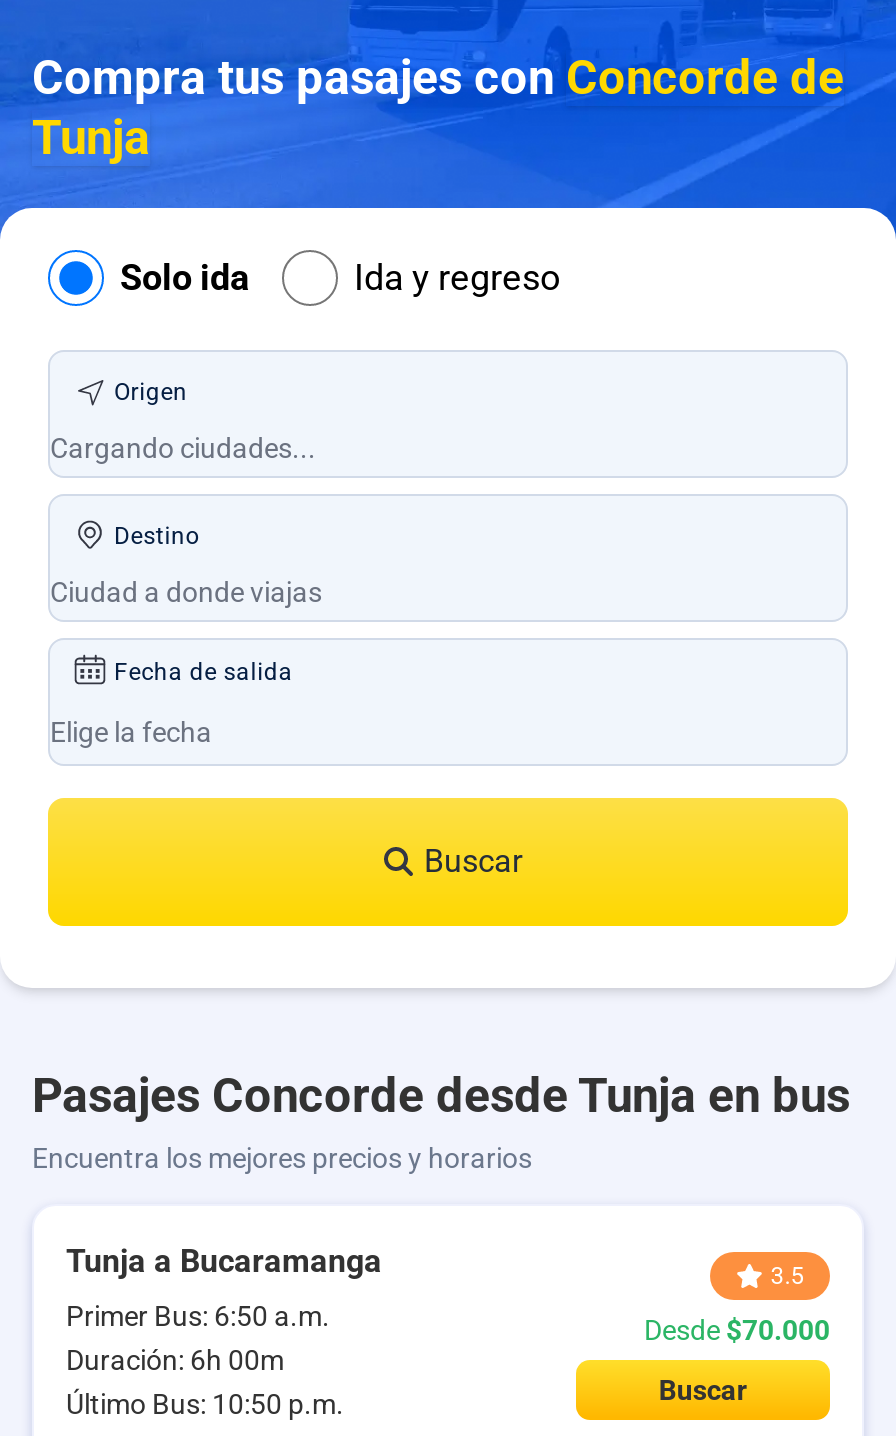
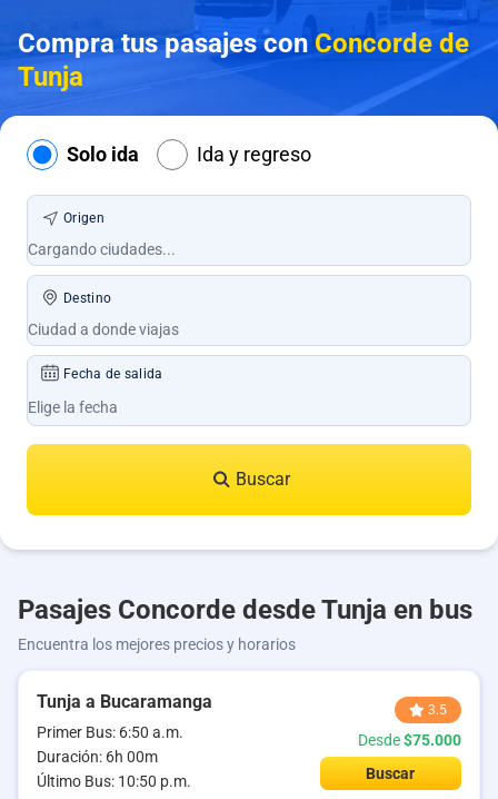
[644,1314,830,1346] Desde $70.000 -> [358,731,461,749] Desde $75.000

